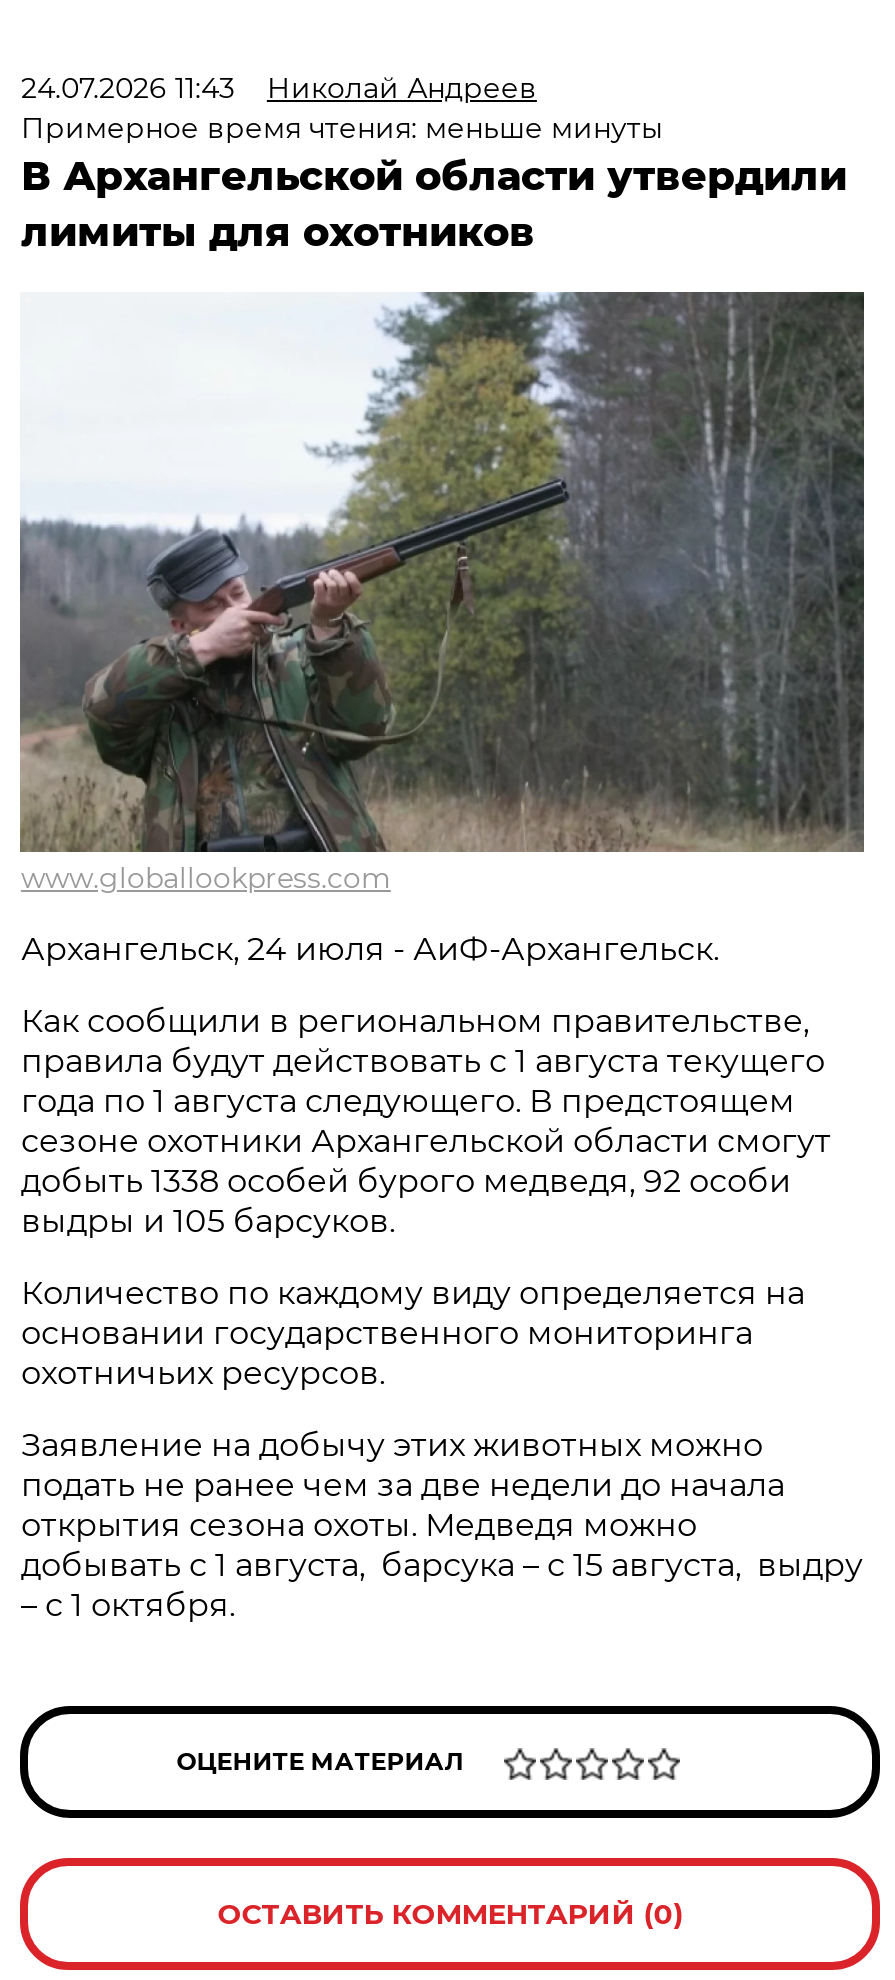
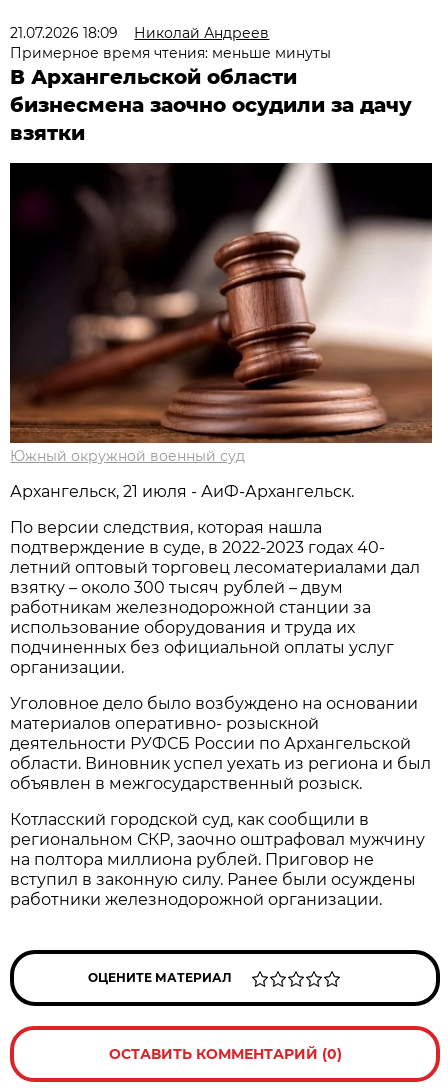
[21,70,537,106] 24.07.2026 11:43 Николай Андреев -> [10,24,269,42] 21.07.2026 18:09 Николай Андреев
[21,152,847,256] В Архангельской области утвердили | лимиты для охотников -> [10,65,412,145] В Архангельской области | бизнесмена заочно осудили за дачу | взятки
[18,290,866,896] [image] | www.globallookpress.com -> [9,204,433,465] [image] | Южный окружной военный суд
[21,930,719,968] Архангельск, 24 июля - АиФ-Архангельск. -> [10,482,354,501] Архангельск, 21 июля - АиФ-Архангельск.
[21,1002,831,1240] Как сообщили в региональном правительстве, | правила будут действовать с 1 августа текущего | года по 1 августа следующего. В предстоящем | сезоне охотники Архангельской области смогут | добыть 1338 особей бурого медведя, 92 особи | выдры и 105 барсуков. -> [10,518,420,677] По версии следствия, которая нашла | подтверждение в суде, в 2022-2023 годах 40- | летний оптовый торговец лесоматериалами дал | взятку – около 300 тысяч рублей – двум | работникам железнодорожной станции за | использование оборудования и труда их | подчиненных без официальной оплаты услуг | организации.
[21,1274,805,1392] Количество по каждому виду определяется на | основании государственного мониторинга | охотничьих ресурсов. -> [10,694,431,793] Уголовное дело было возбуждено на основании | материалов оперативно- розыскной | деятельности РУФСБ России по Архангельской | области. Виновник успел уехать из региона и был | объявлен в межгосударственный розыск.
[21,1426,863,1624] Заявление на добычу этих животных можно | подать не ранее чем за две недели до начала | открытия сезона охоты. Медведя можно | добывать с 1 августа, барсука – с 15 августа, выдру | – с 1 октября. -> [10,810,425,909] Котласский городской суд, как сообщили в | региональном СКР, заочно оштрафовал мужчину | на полтора миллиона рублей. Приговор не | вступил в законную силу. Ранее были осуждены | работники железнодорожной организации.

